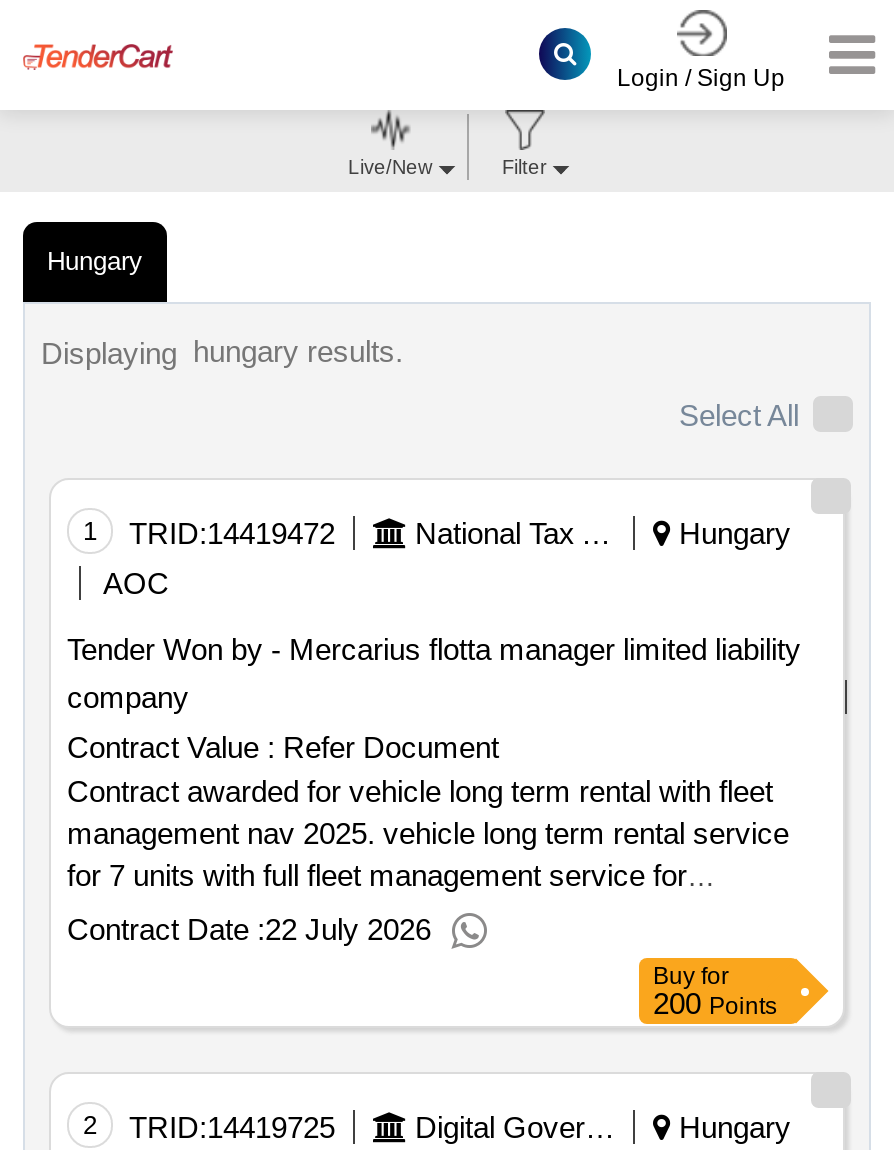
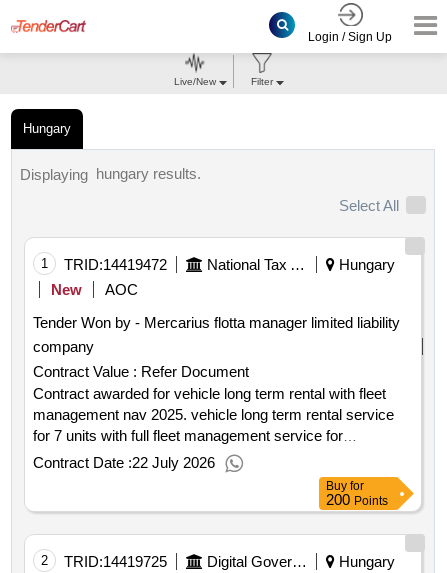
none -> [51,281,82,298] New

